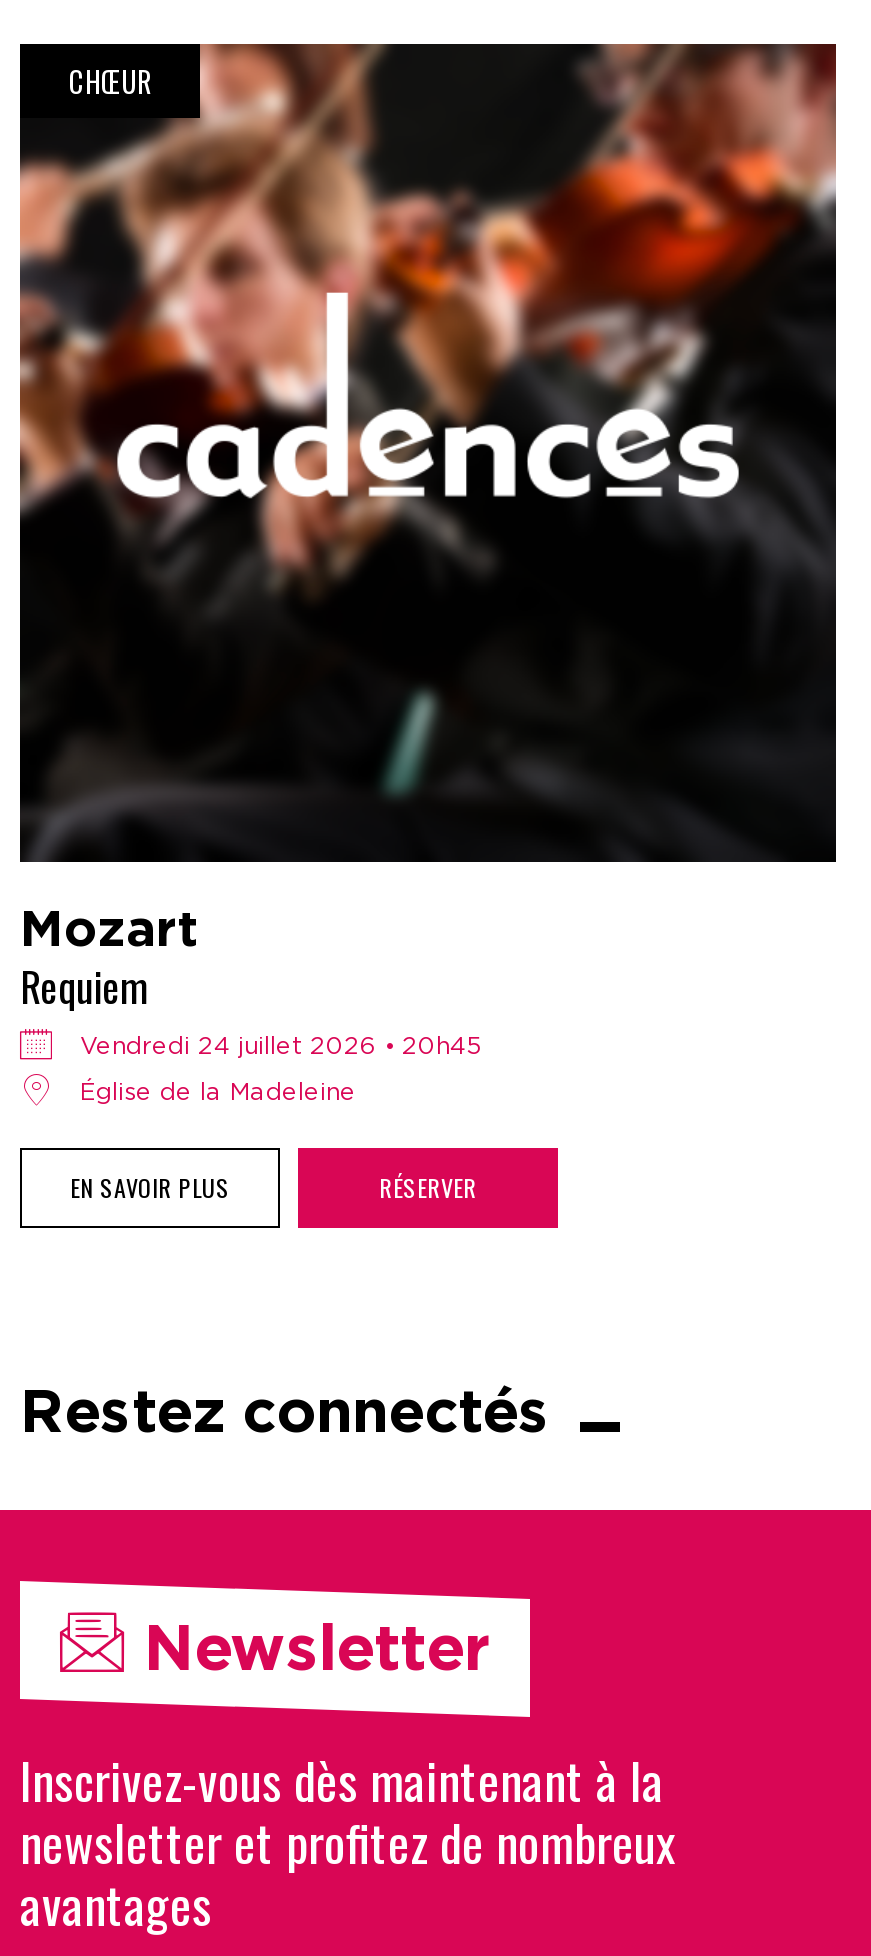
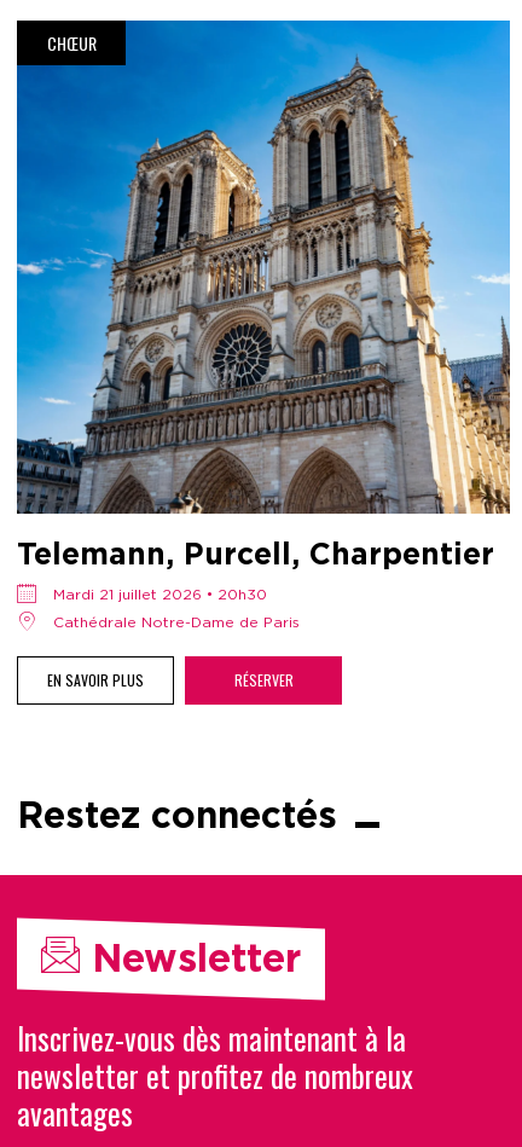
[18,42,838,1103] [image] | Mozart | Requiem | vendredi 24 juillet 2026 • 20h45 | Église de la Madeleine -> [16,19,511,629] [image] | Telemann, Purcell, Charpentier | mardi 21 juillet 2026 • 20h30 | Cathédrale Notre-Dame de Paris

